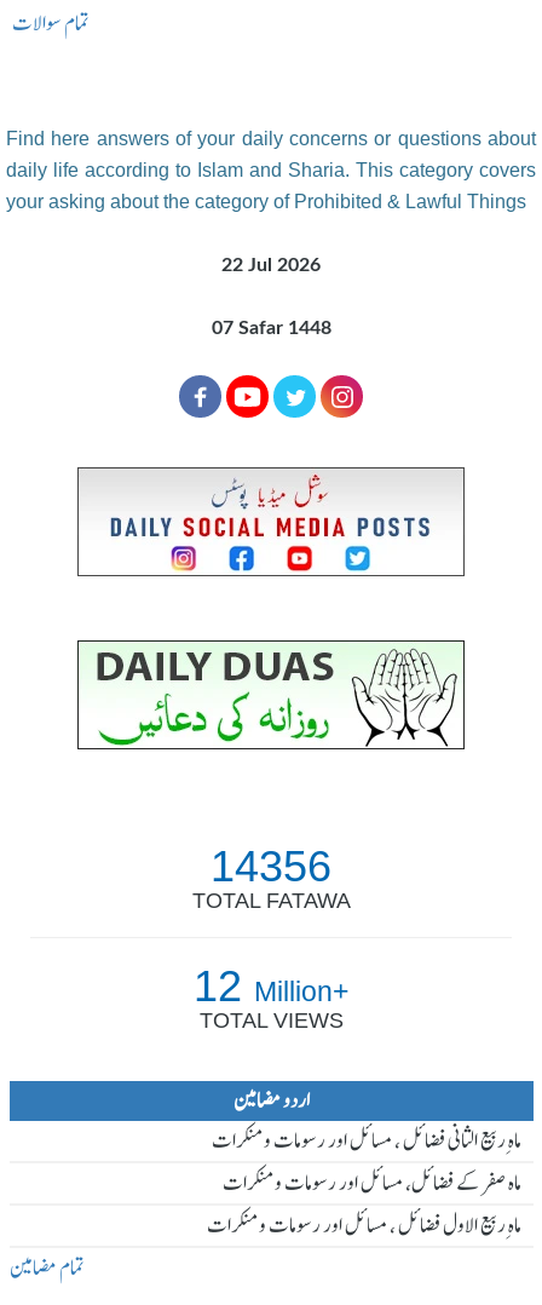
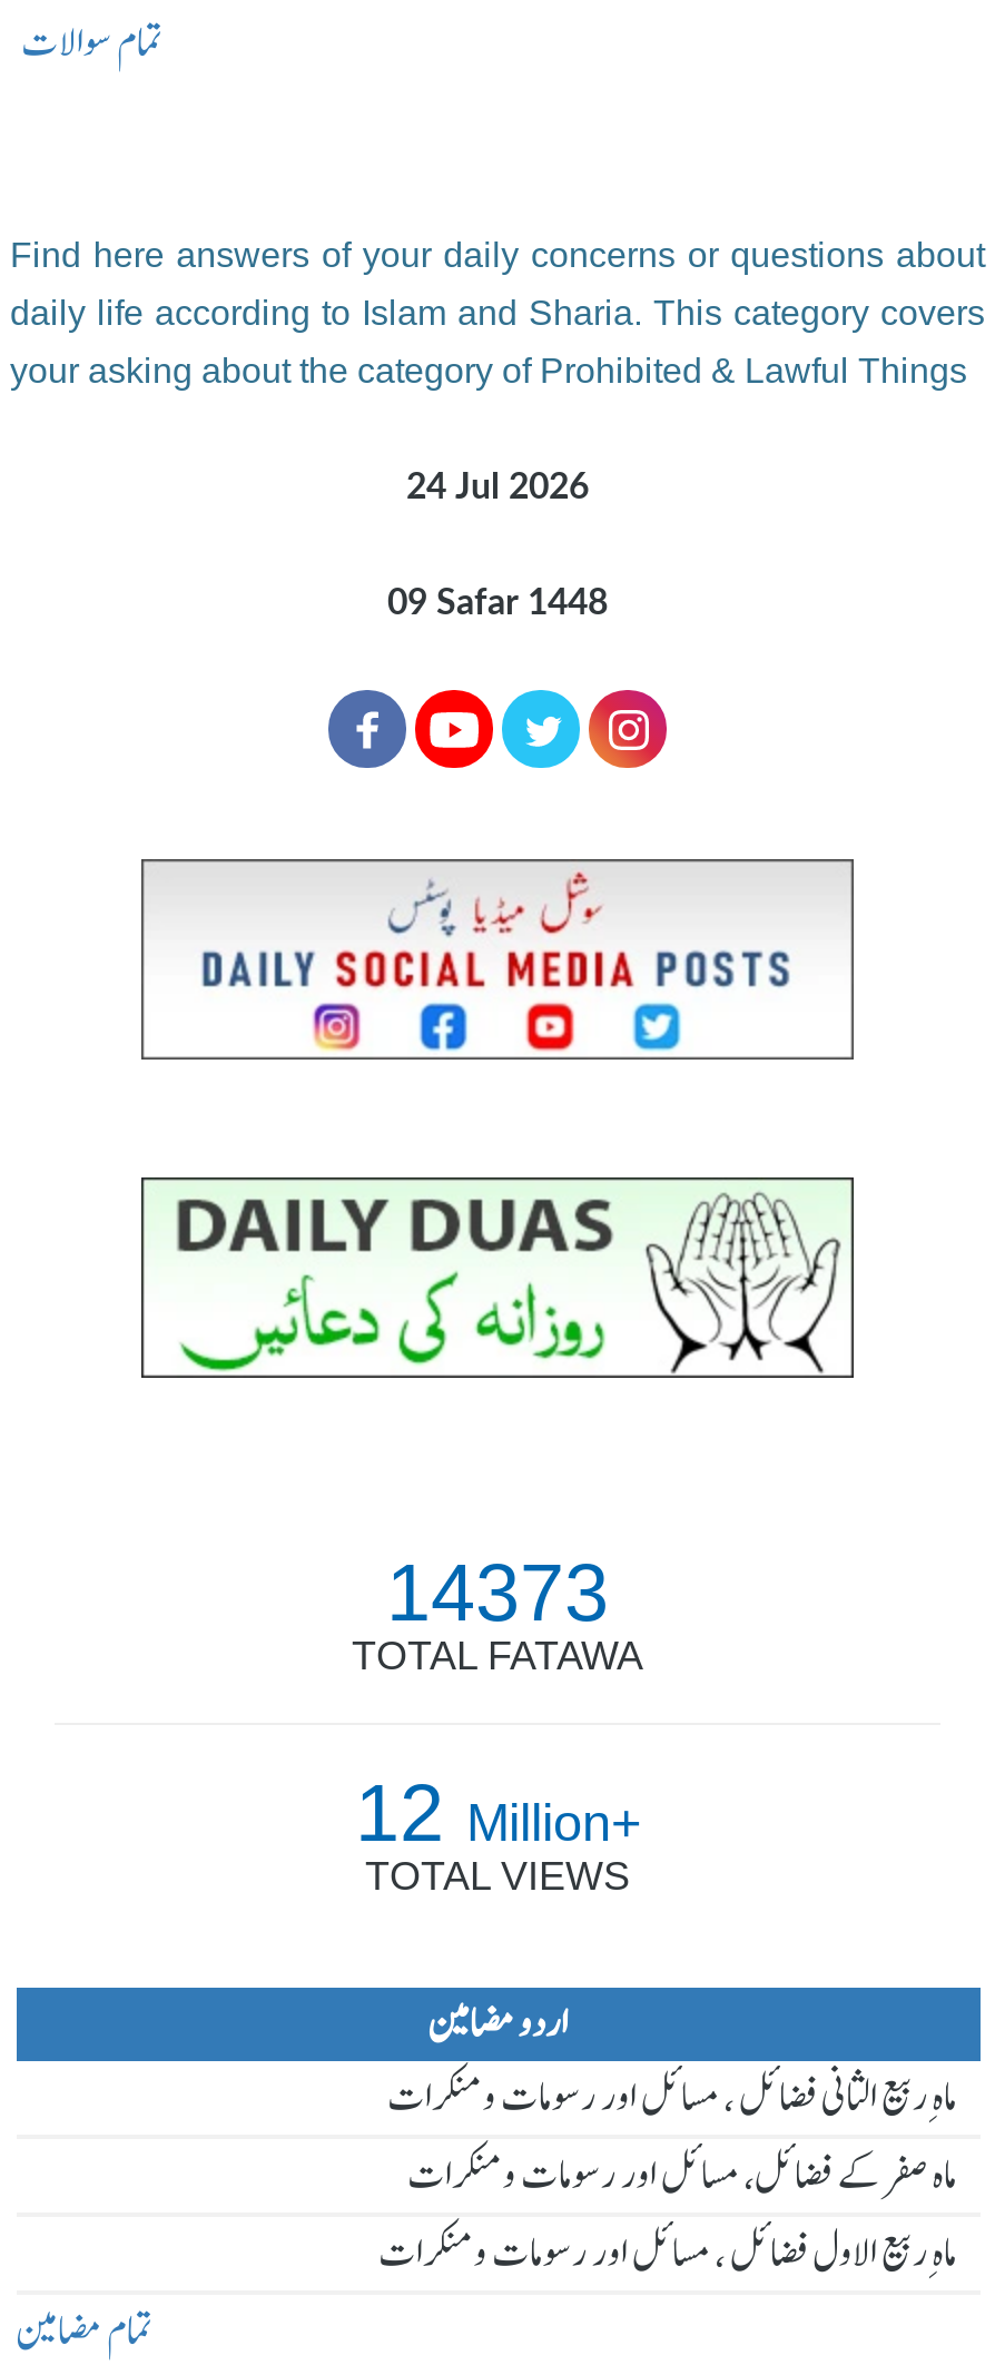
[221,255,321,275] 22 Jul 2026 -> [406,470,589,505] 24 Jul 2026
[211,318,331,338] 07 Safar 1448 -> [387,585,608,621] 09 Safar 1448
[211,842,331,891] 14356 -> [386,1548,609,1639] 14373

